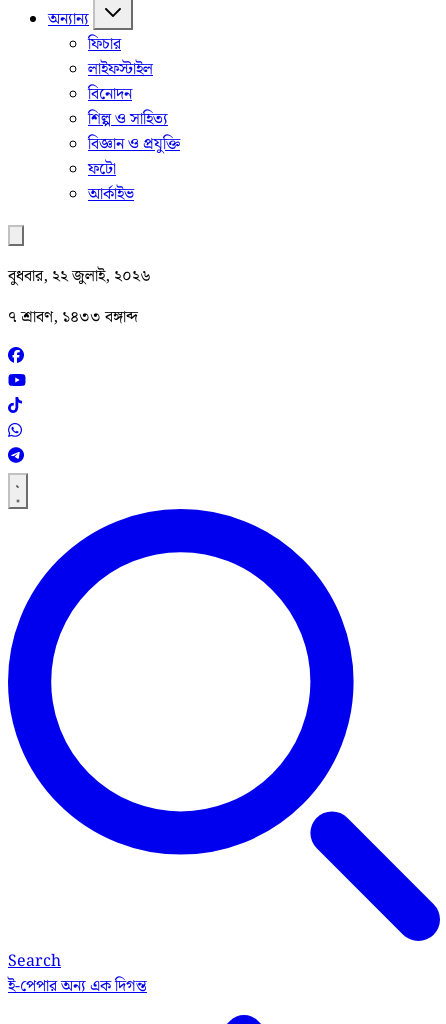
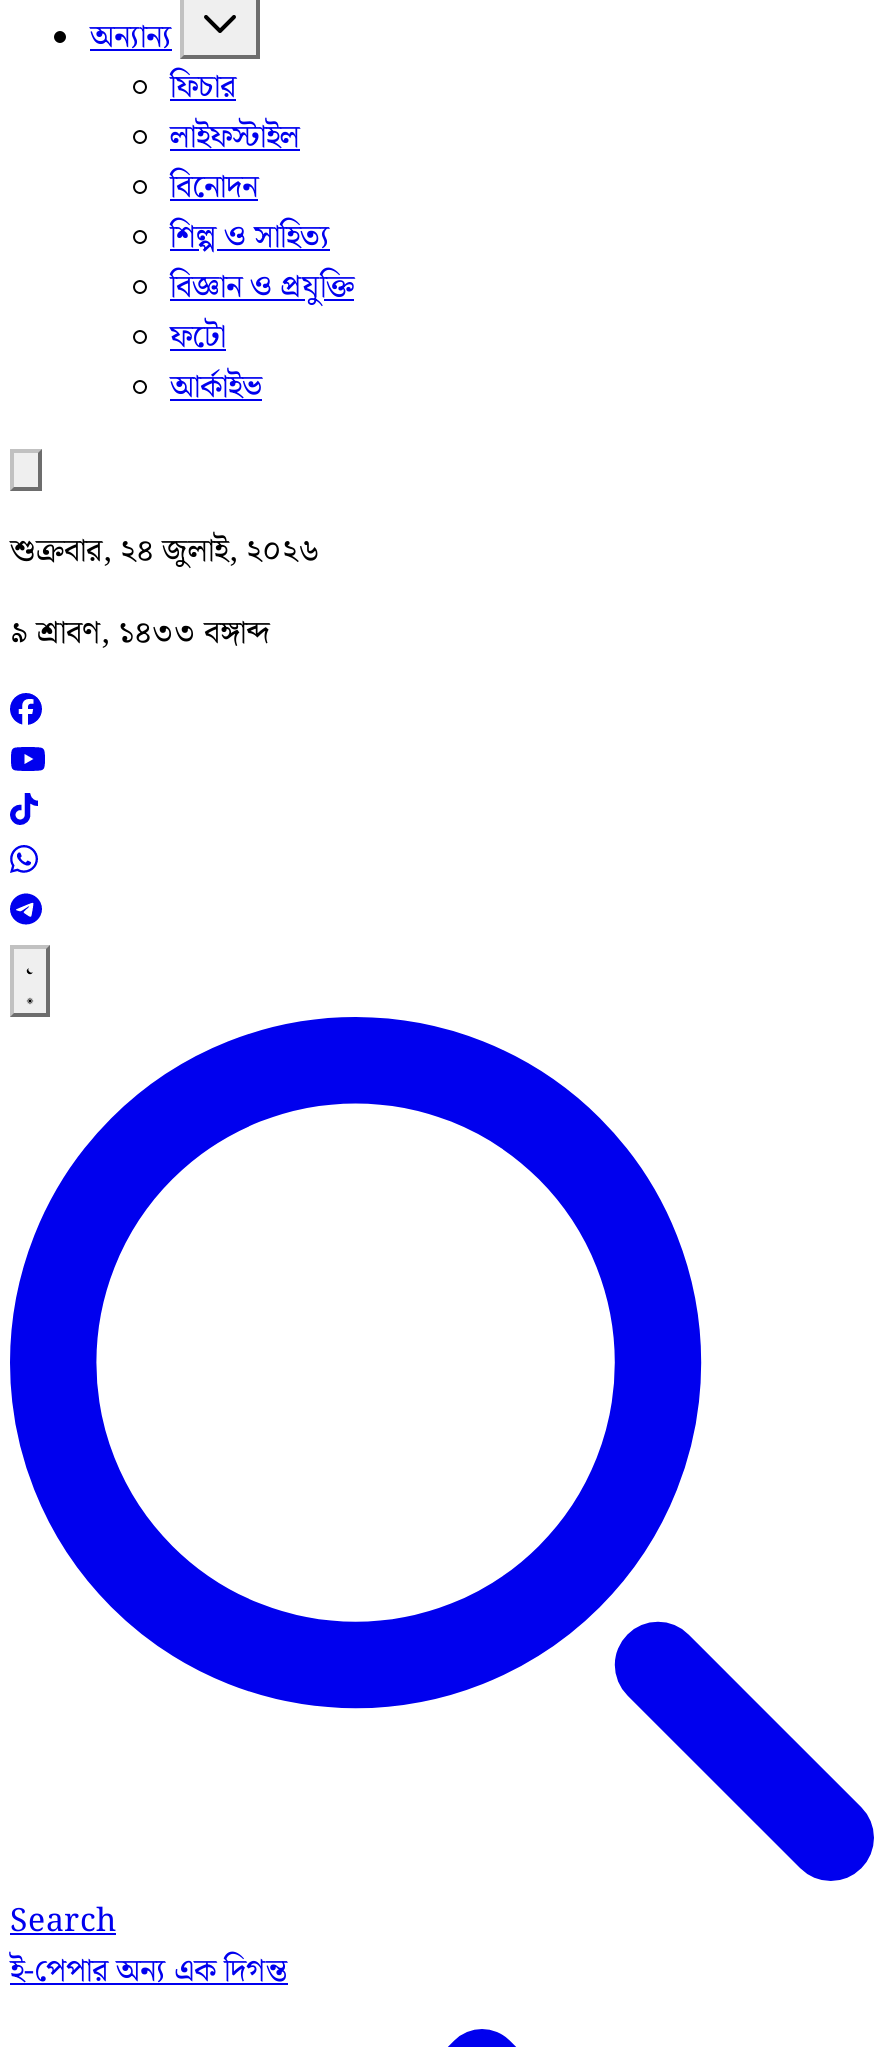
[8,264,151,289] বুধবার, ২২ জুলাই, ২০২৬ -> [10,527,320,577] শুক্রবার, ২৪ জুলাই, ২০২৬
[8,305,138,330] ৭ শ্রাবণ, ১৪৩৩ বঙ্গাব্দ -> [10,609,270,659] ৯ শ্রাবণ, ১৪৩৩ বঙ্গাব্দ

